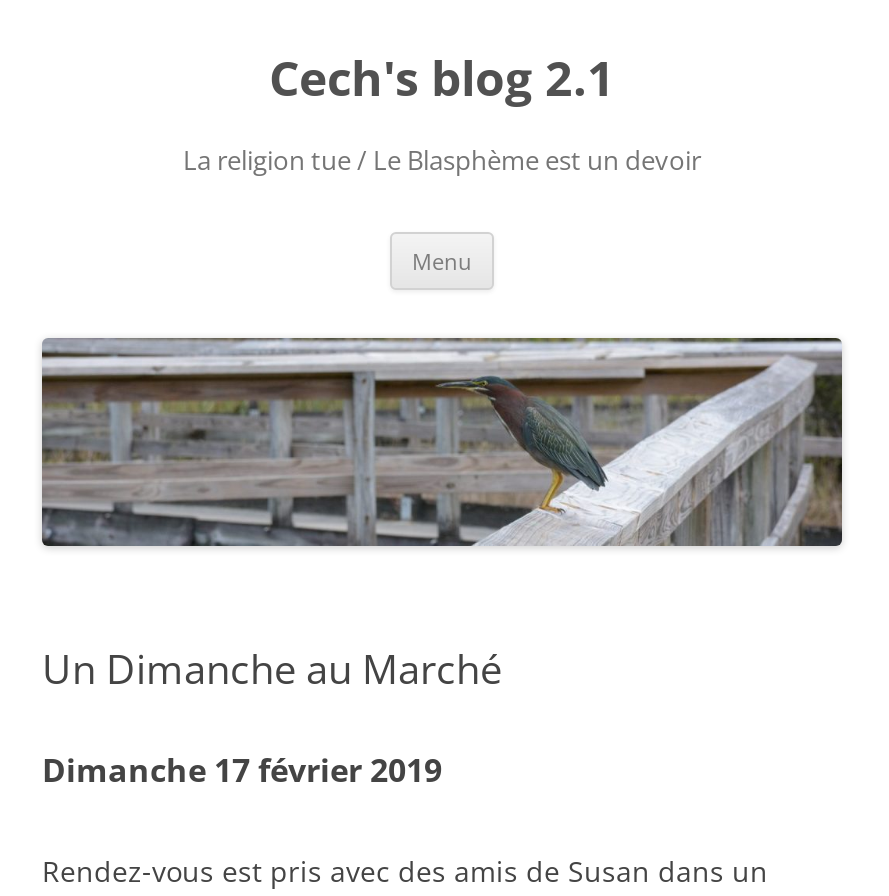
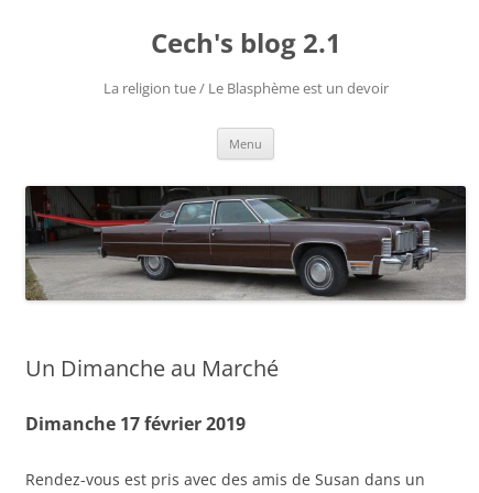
[40,336,844,546] [image] -> [24,185,467,300] [image]

